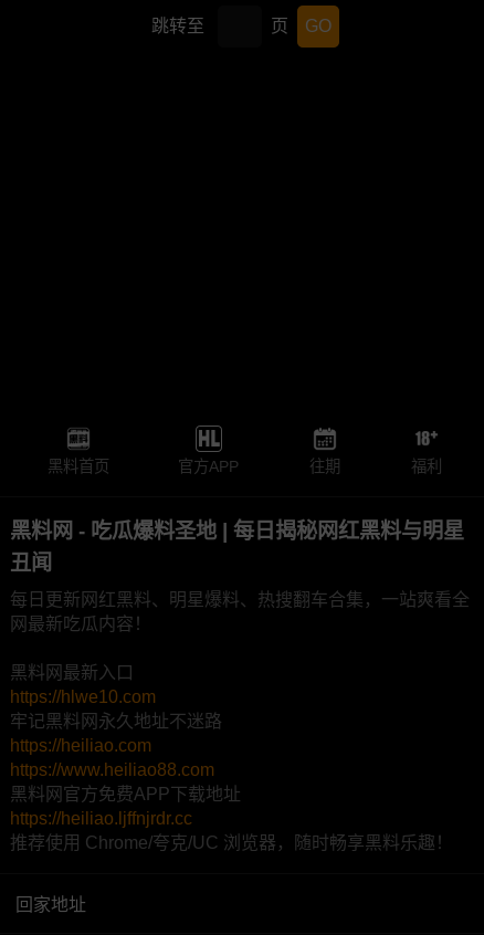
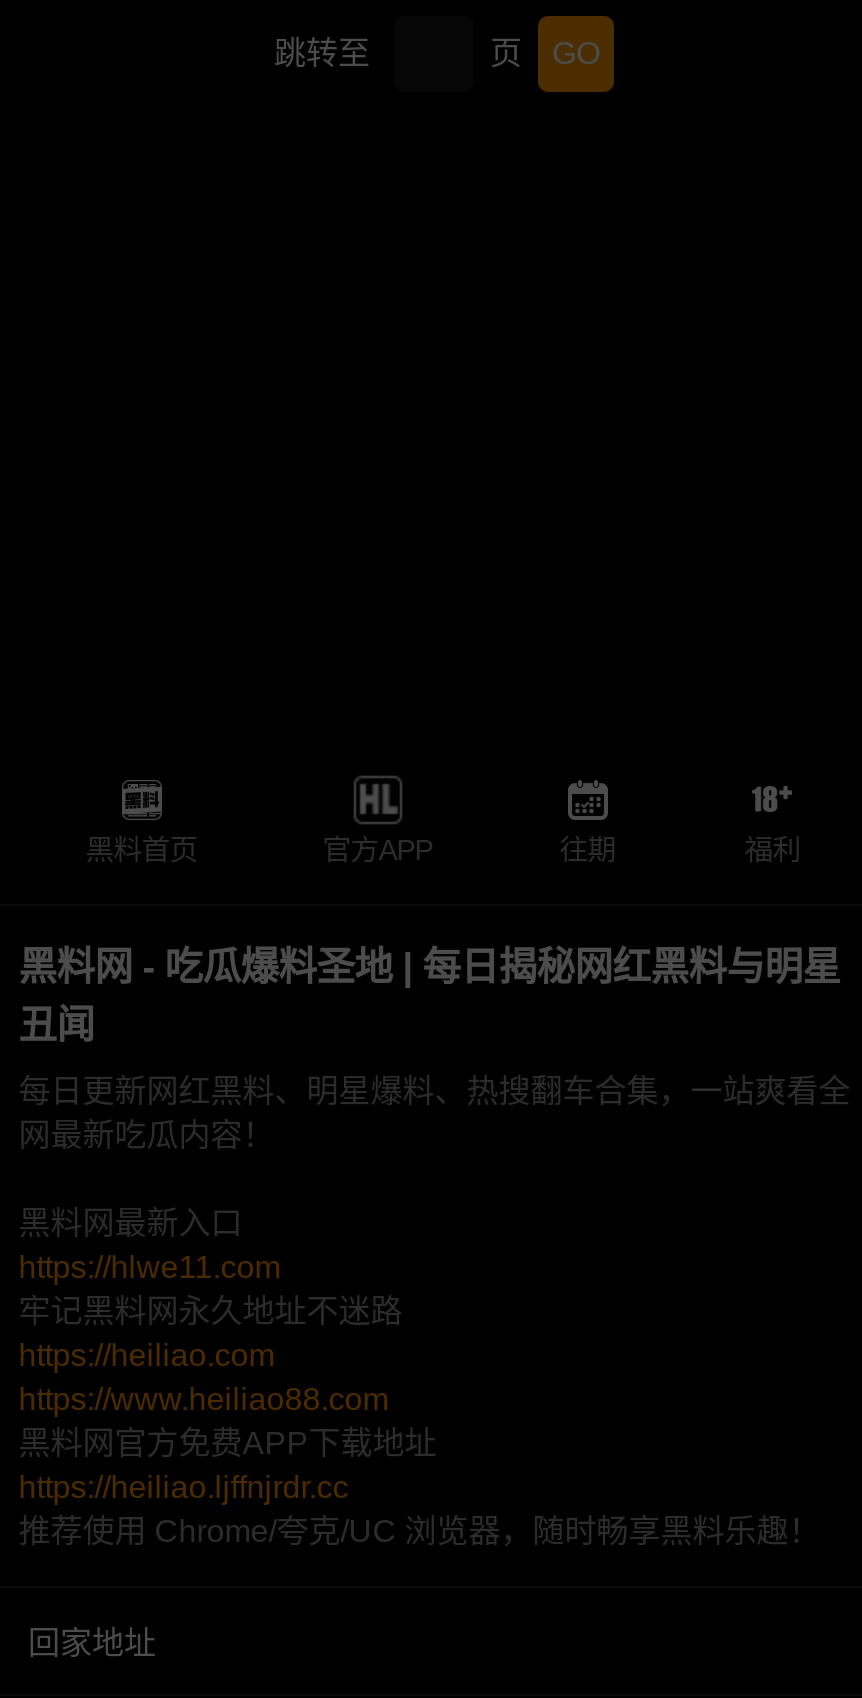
[10,688,156,707] https://hlwe10.com -> [18,1251,280,1285] https://hlwe11.com

